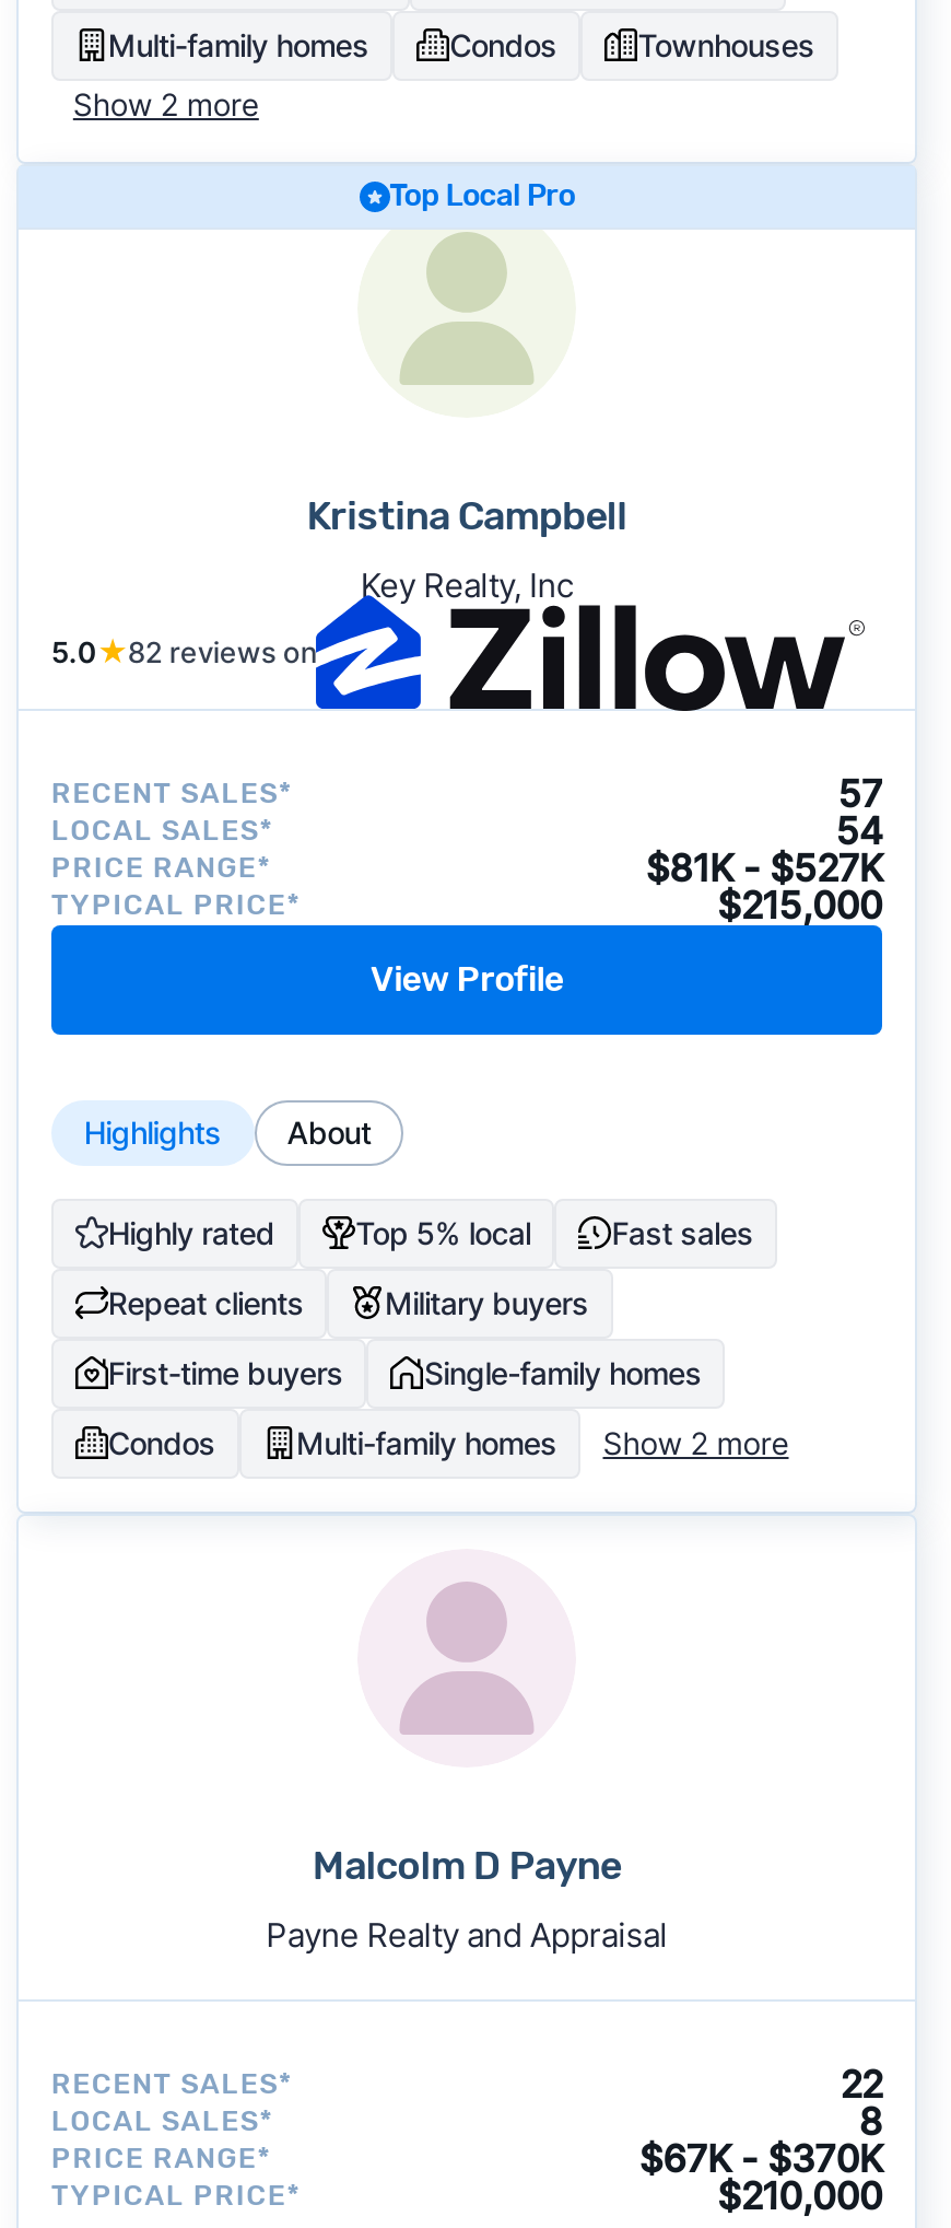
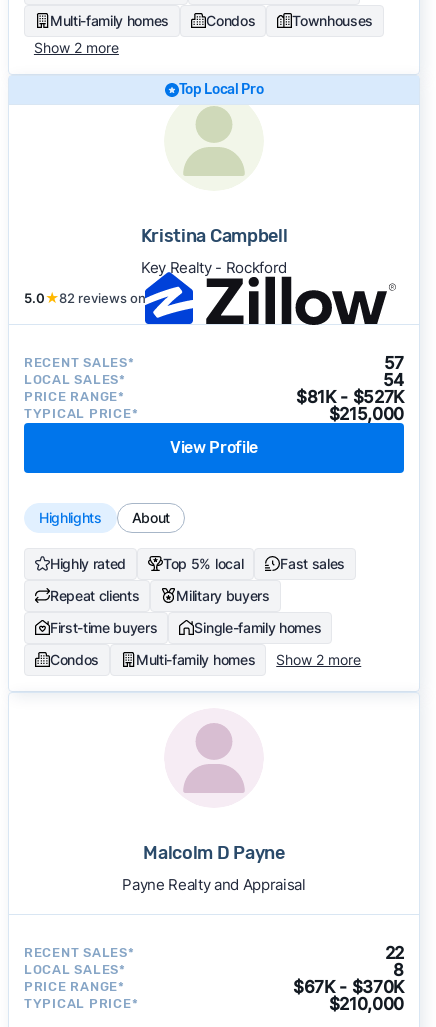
[361,564,573,606] Key Realty, Inc -> [141,258,287,277] Key Realty - Rockford

